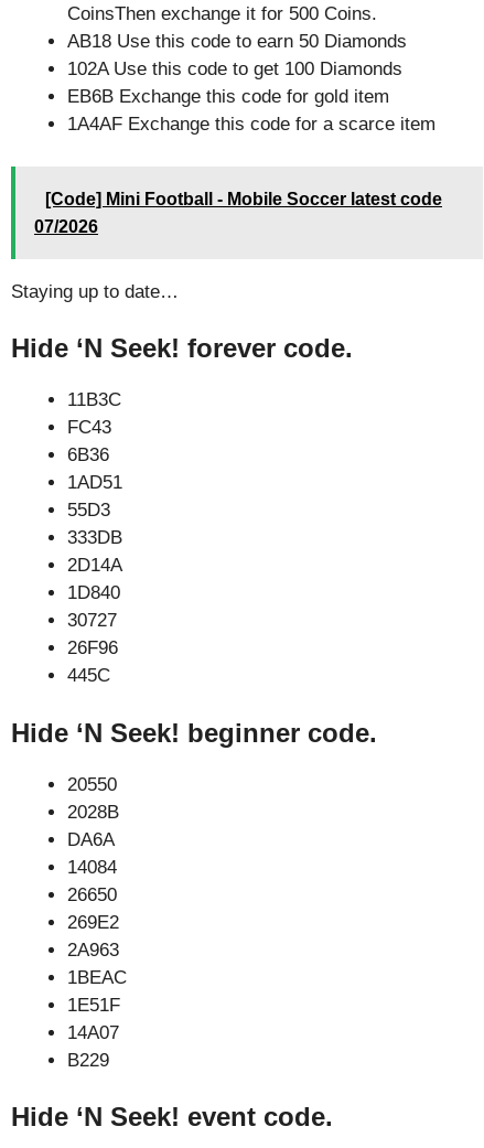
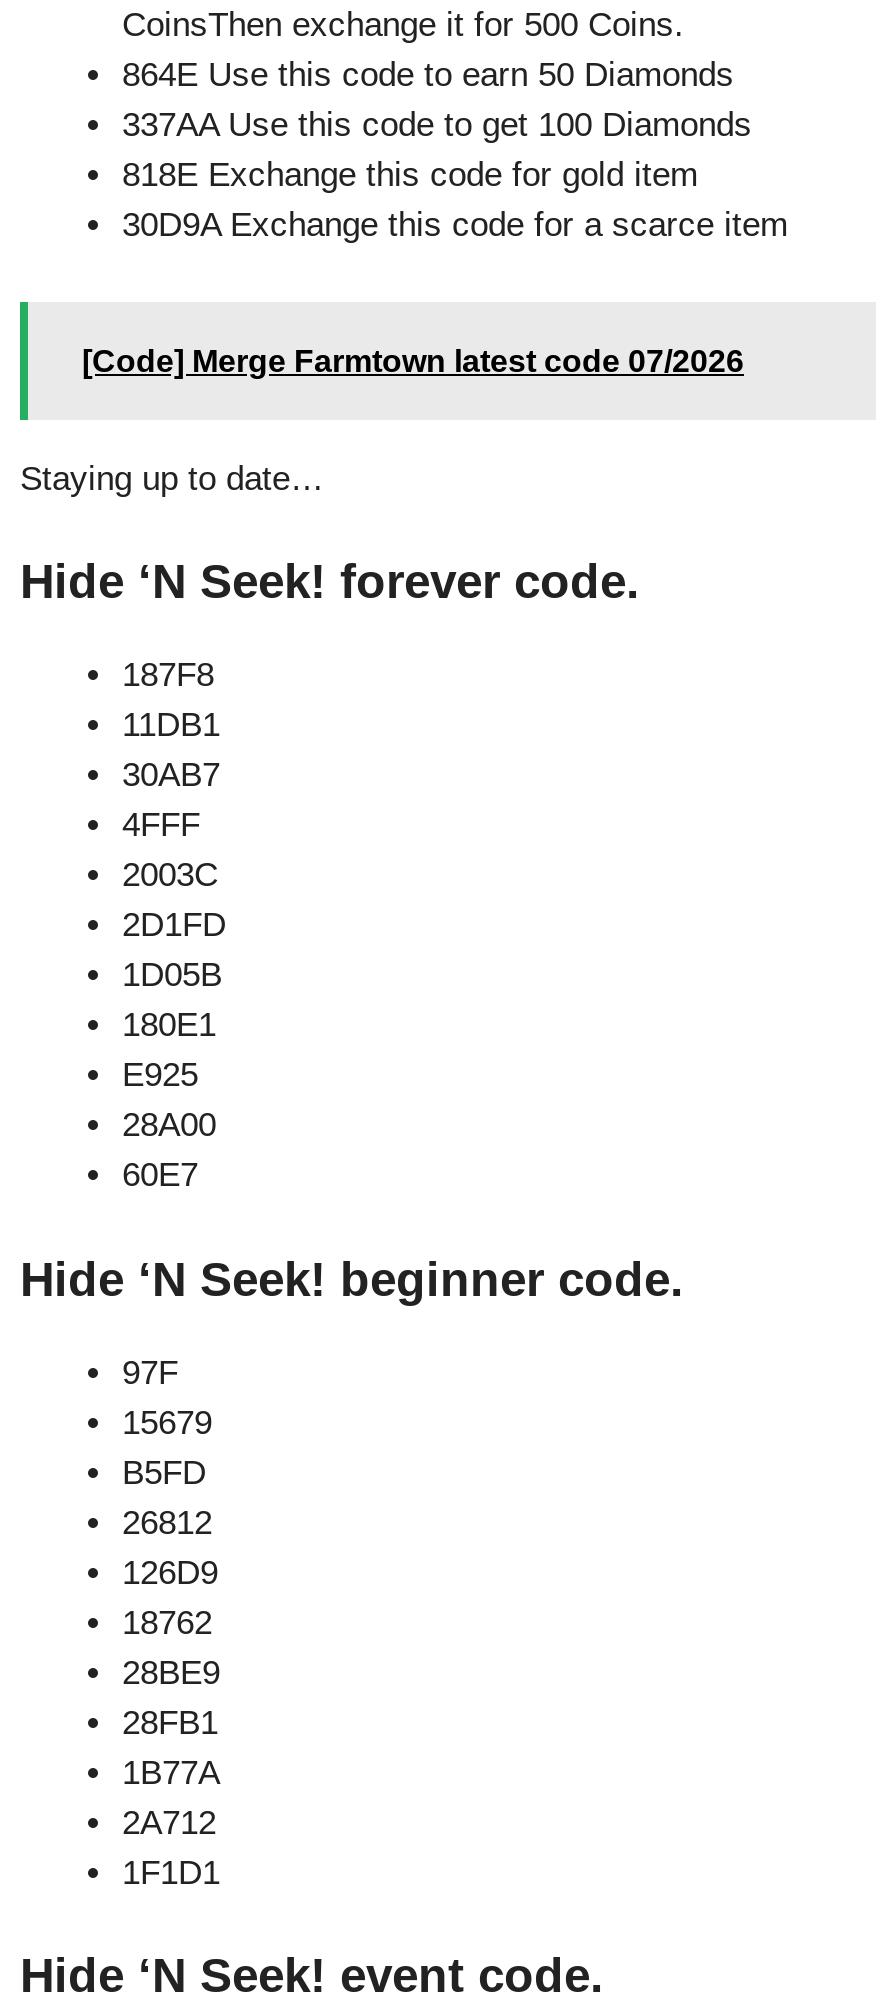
[67,31,435,135] AB18 Use this code to earn 50 Diamonds | 102A Use this code to get 100 Diamonds | EB6B Exchange this code for gold item | 1A4AF Exchange this code for a scarce item -> [122,56,788,244] 864E Use this code to earn 50 Diamonds | 337AA Use this code to get 100 Diamonds | 818E Exchange this code for gold item | 30D9A Exchange this code for a scarce item
[34,189,442,235] [Code] Mini Football - Mobile Soccer latest code | 07/2026 -> [82,343,744,377] [Code] Merge Farmtown latest code 07/2026
[67,389,122,686] 11B3C | FC43 | 6B36 | 1AD51 | 55D3 | 333DB | 2D14A | 1D840 | 30727 | 26F96 | 445C -> [122,656,226,1194] 187F8 | 11DB1 | 30AB7 | 4FFF | 2003C | 2D1FD | 1D05B | 180E1 | E925 | 28A00 | 60E7
[67,774,127,1070] 20550 | 2028B | DA6A | 14084 | 26650 | 269E2 | 2A963 | 1BEAC | 1E51F | 14A07 | B229 -> [122,1353,220,1891] 97F | 15679 | B5FD | 26812 | 126D9 | 18762 | 28BE9 | 28FB1 | 1B77A | 2A712 | 1F1D1

